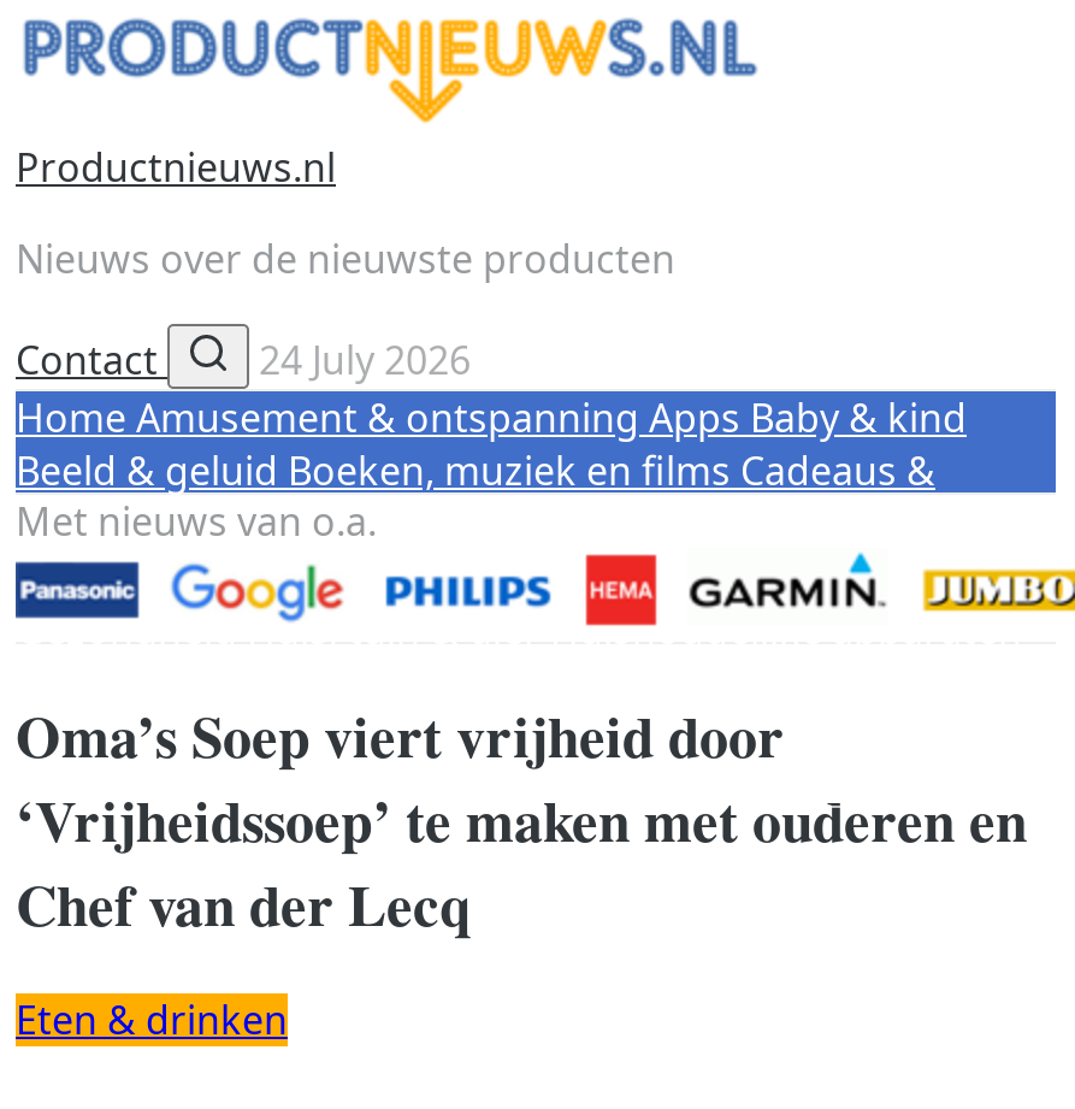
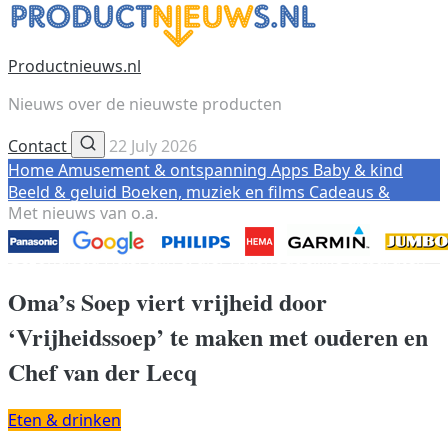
[16,334,471,387] Contact 24 July 2026 -> [8,135,197,157] Contact 22 July 2026

